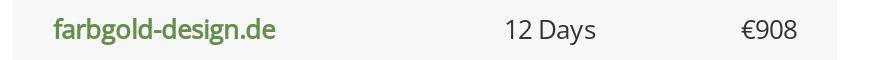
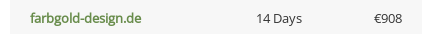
[504,11,596,47] 12 Days -> [255,9,301,27] 14 Days

